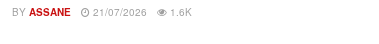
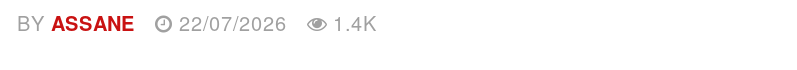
[90,5,192,19] 21/07/2026 | 1.6K -> [173,9,377,37] 22/07/2026 | 1.4K

